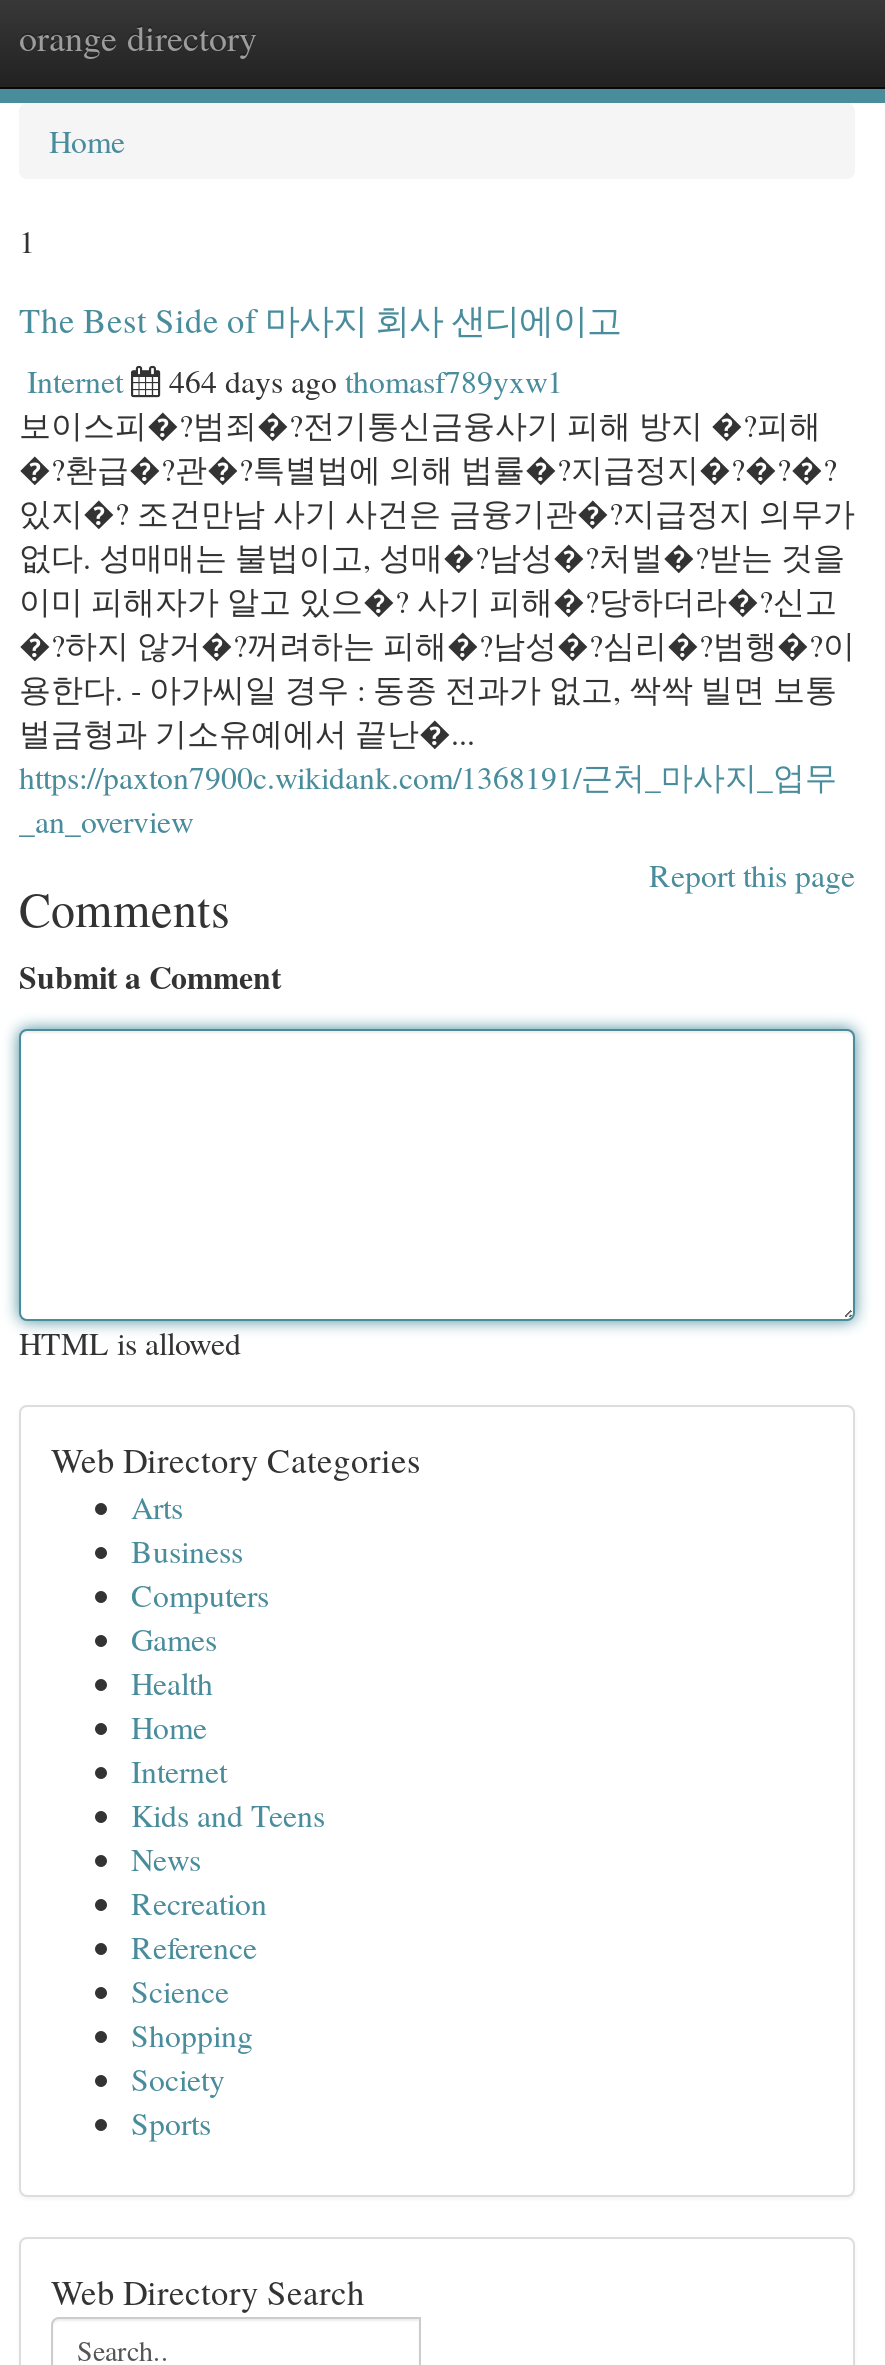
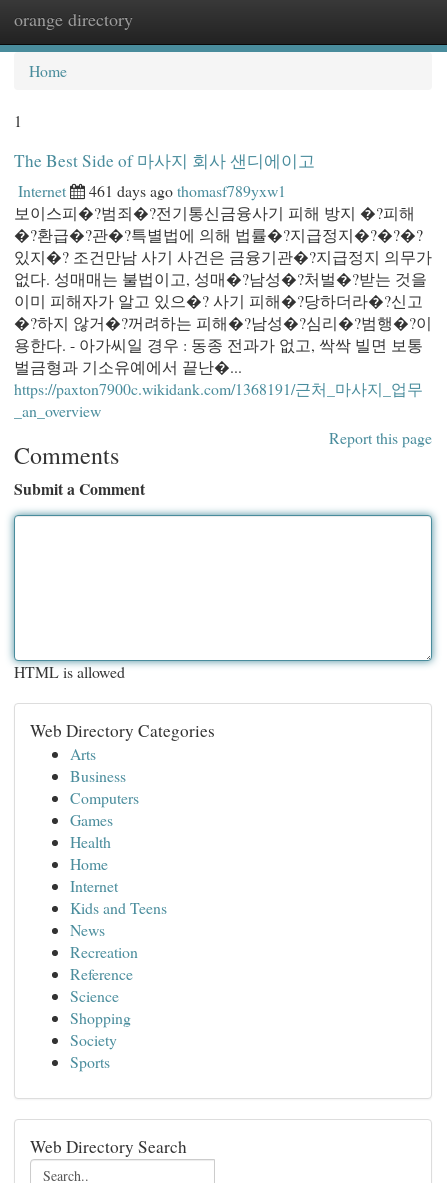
[169,359,563,401] 464 days ago thomasf789yxw1 -> [89,180,286,201] 461 days ago thomasf789yxw1

